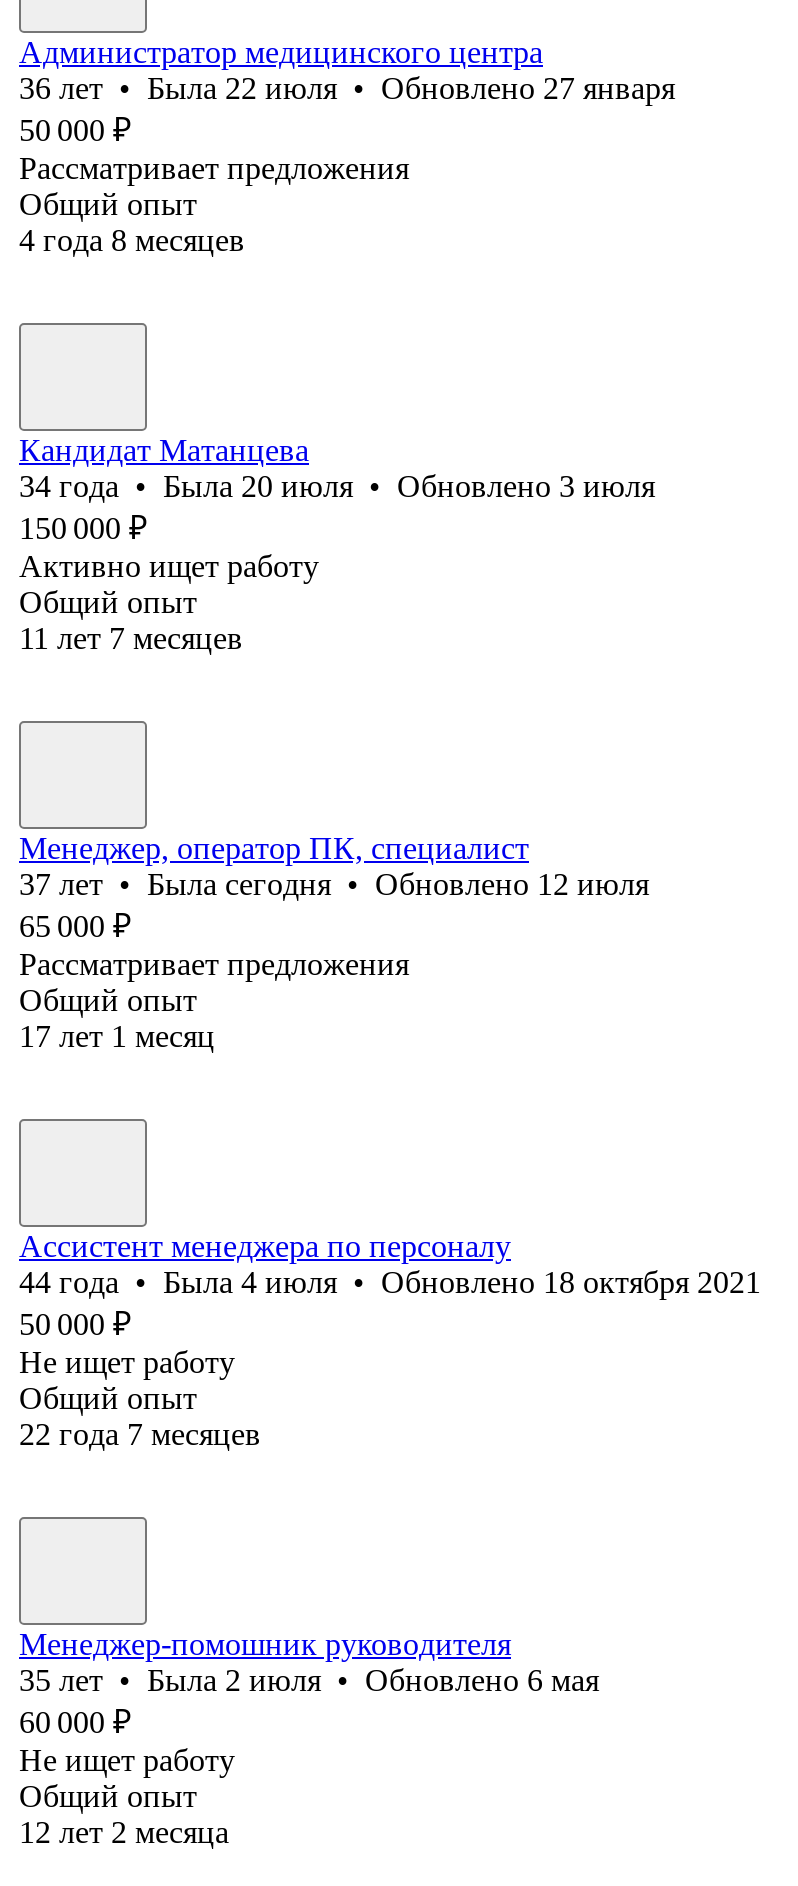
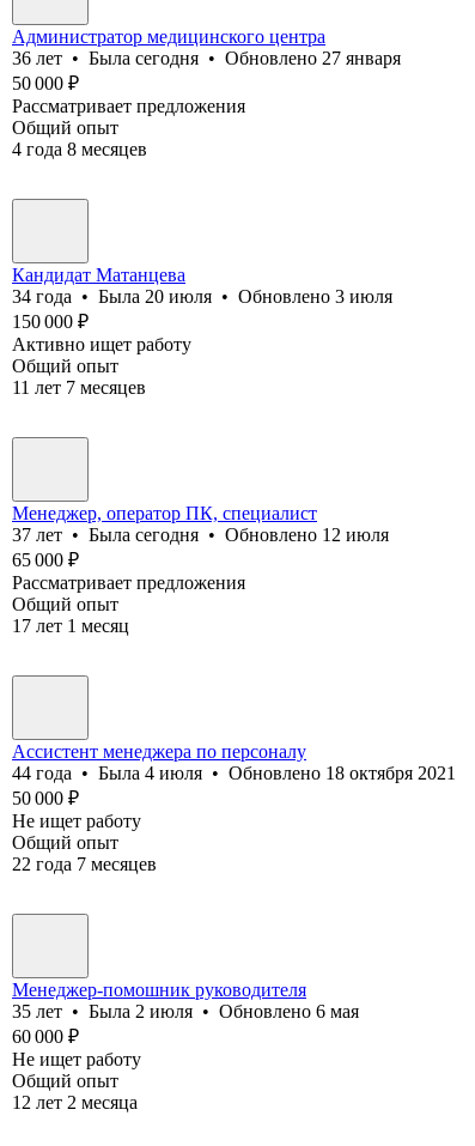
[19,71,675,105] 36 лет • Была 22 июля • Обновлено 27 января -> [12,48,401,68] 36 лет • Была сегодня • Обновлено 27 января

